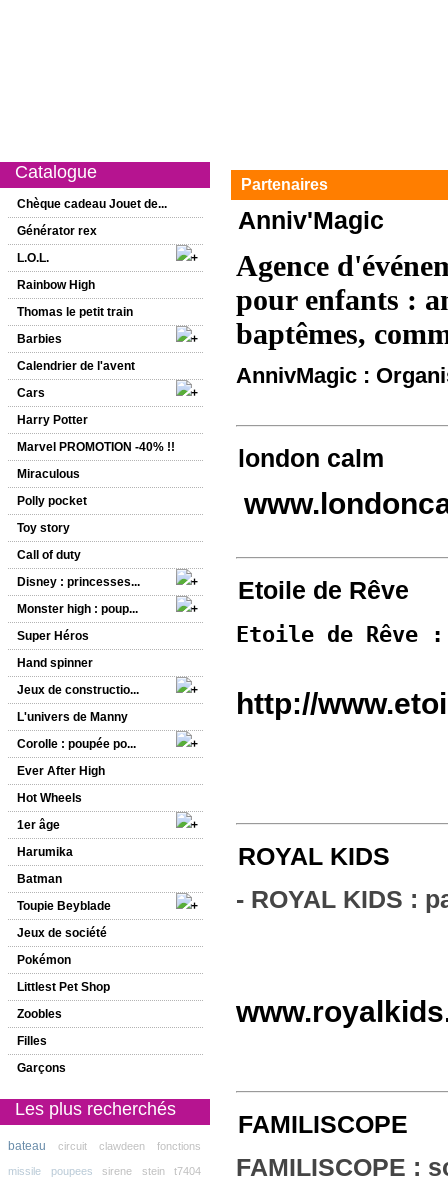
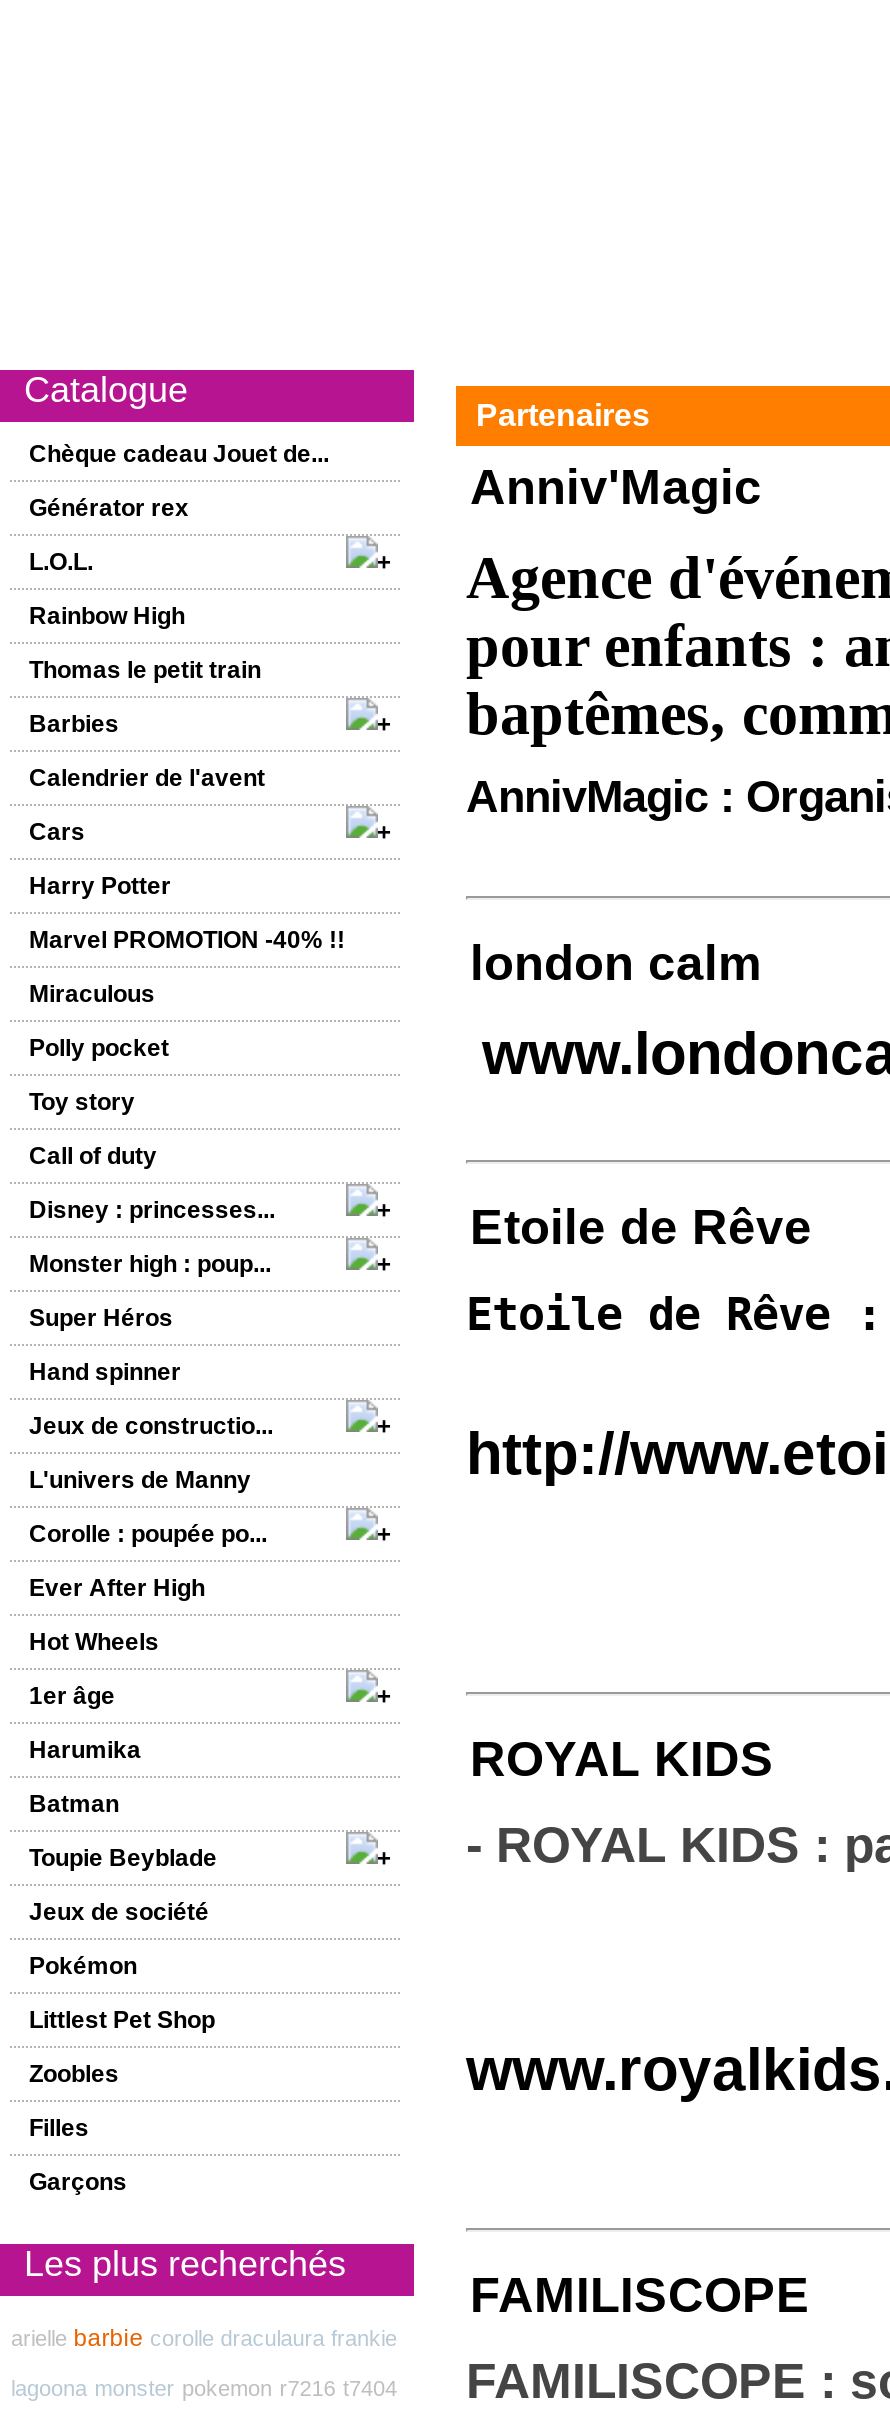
[8,1139,201,1153] bateau | circuit | clawdeen | fonctions -> [11,2324,397,2352] arielle barbie corolle draculaura frankie
[8,1165,201,1177] missile | poupees | sirene | stein | t7404 -> [11,2376,397,2400] lagoona monster pokemon r7216 t7404

